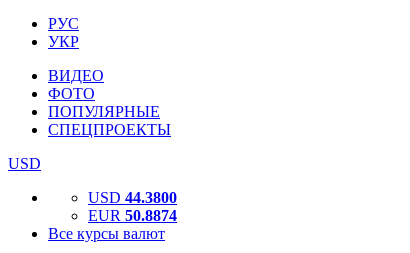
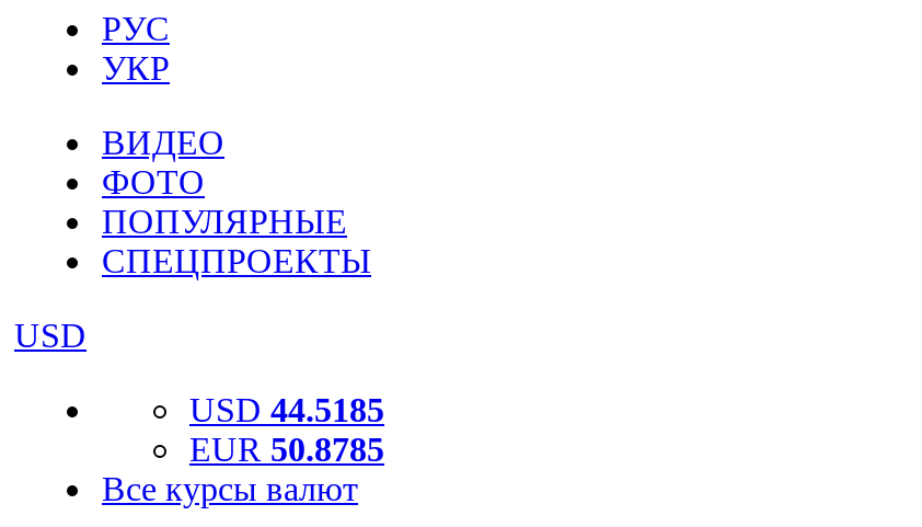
[88,189,177,206] USD 44.3800 -> [189,391,384,428] USD 44.5185
[88,207,177,224] EUR 50.8874 -> [189,431,384,468] EUR 50.8785

